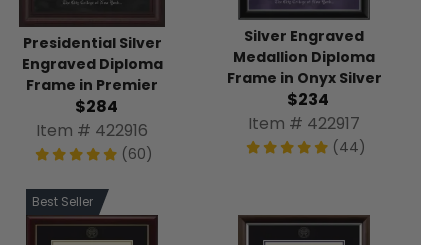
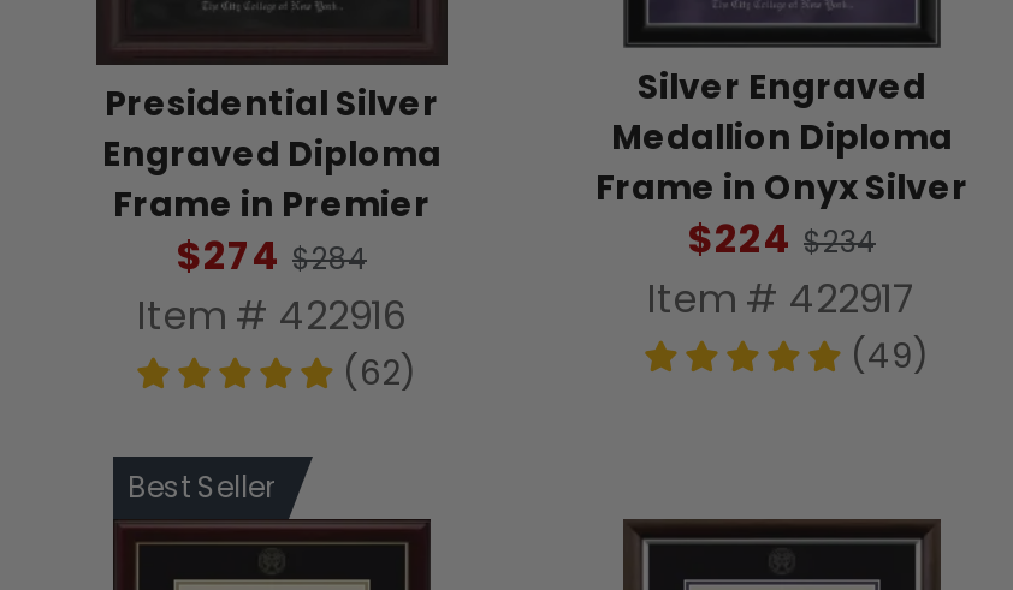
[287,88,329,111] $234 -> [688,211,876,267] $224 $234
[74,95,117,118] $284 -> [177,228,367,283] $274 $284
[332,137,366,157] (44) -> [851,331,930,379] (49)
[121,144,153,164] (60) -> [343,348,417,396] (62)

